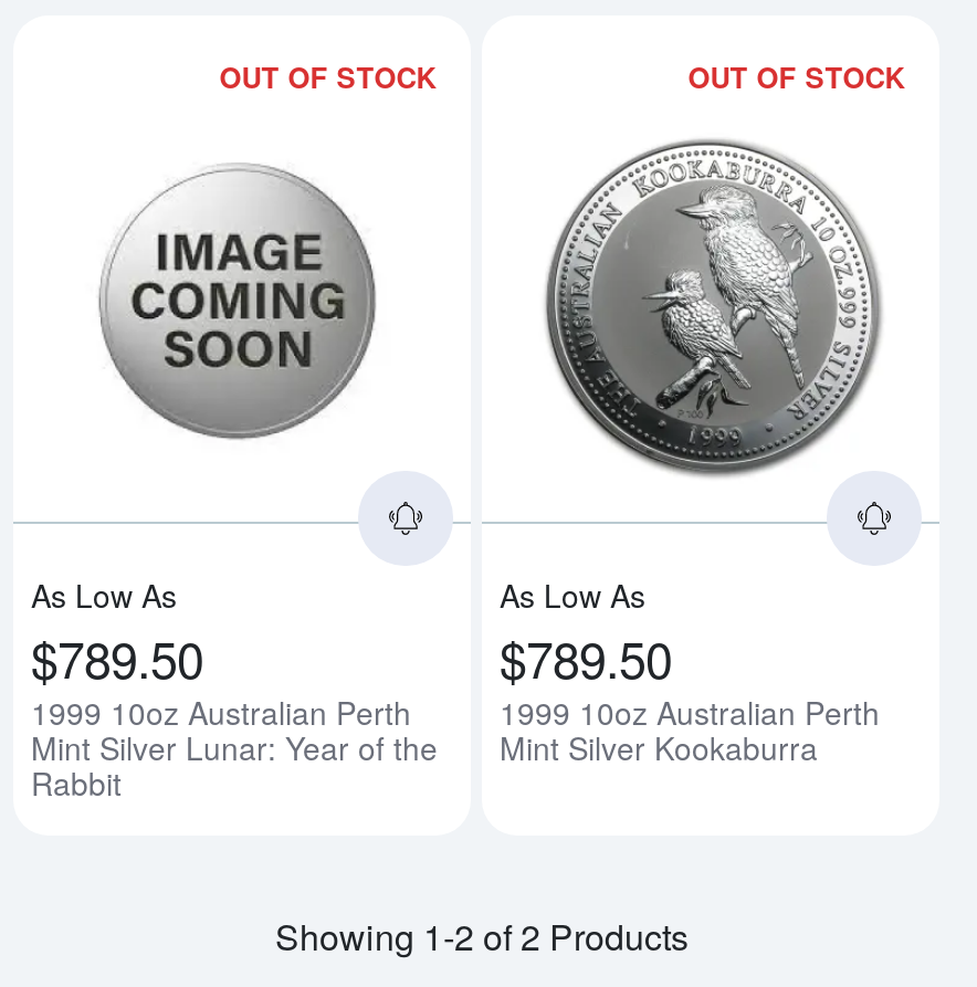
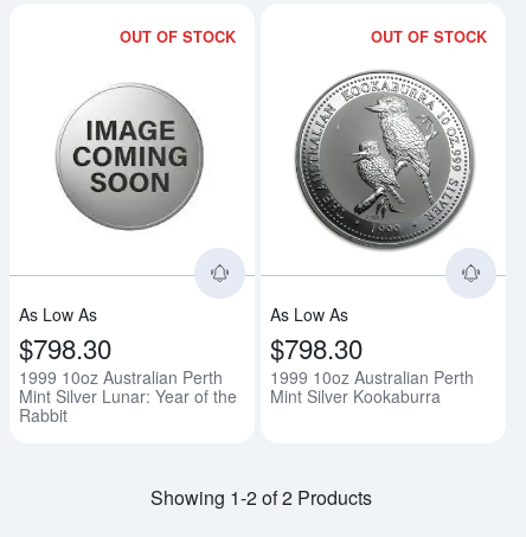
[31,621,203,692] $789.50 -> [19,328,111,366] $798.30
[500,621,672,692] $789.50 -> [270,328,363,366] $798.30

